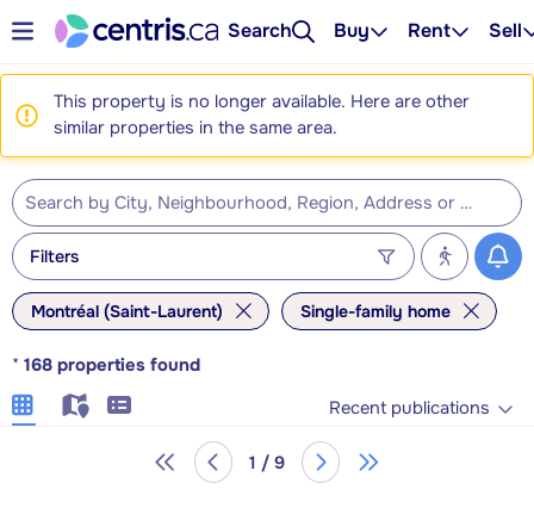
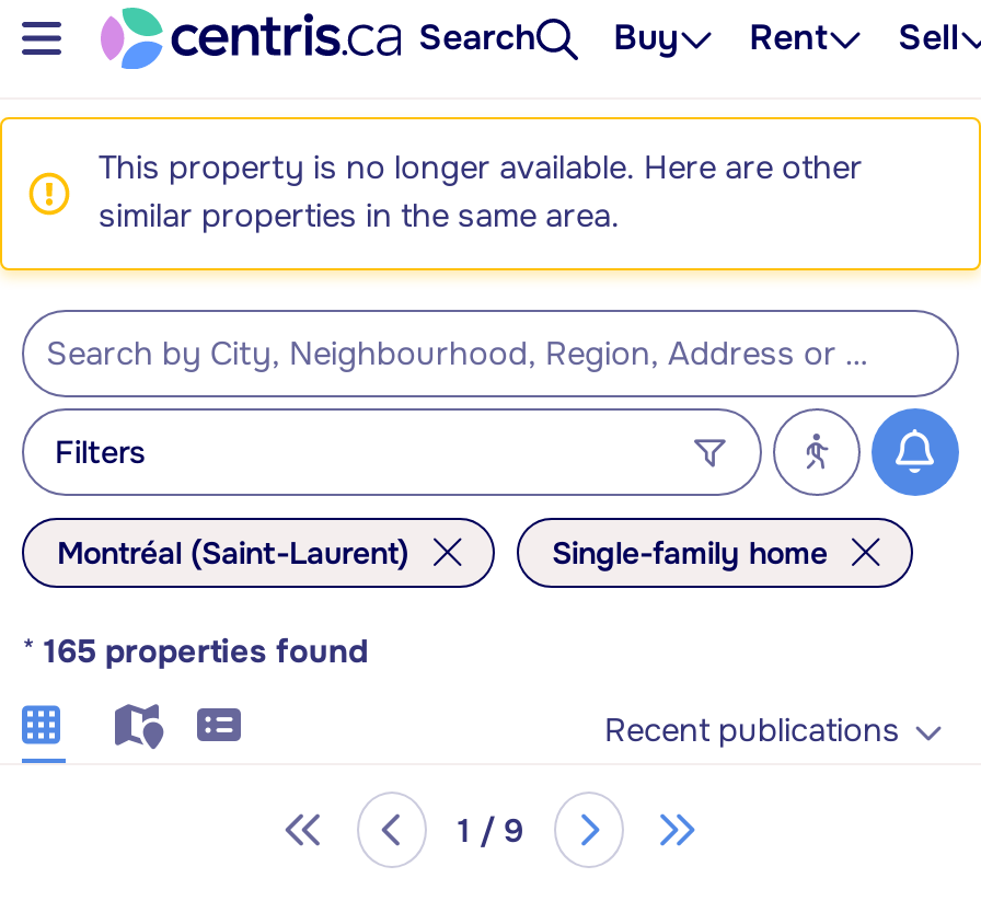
[12,354,200,377] * 168 properties found -> [22,632,368,673] * 165 properties found

